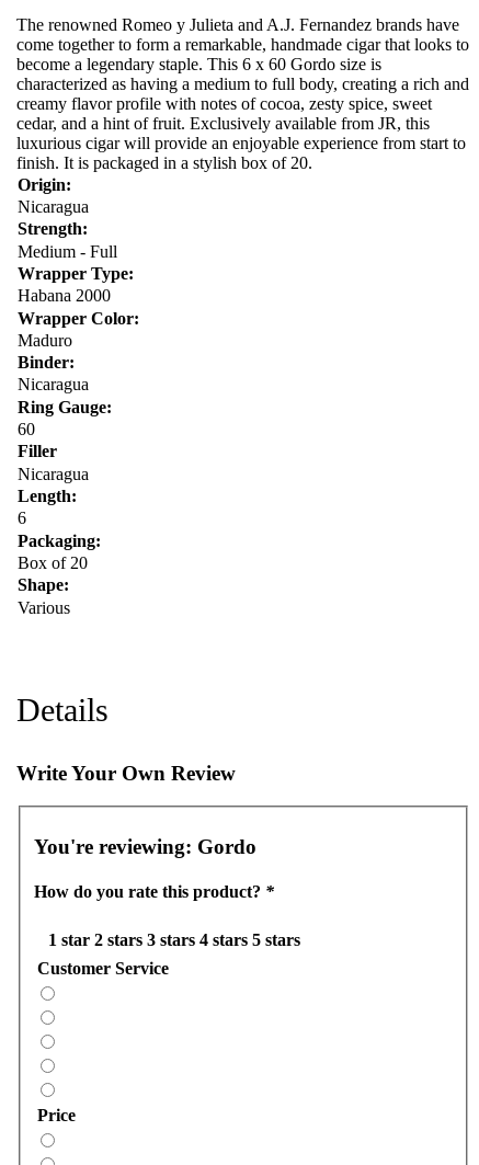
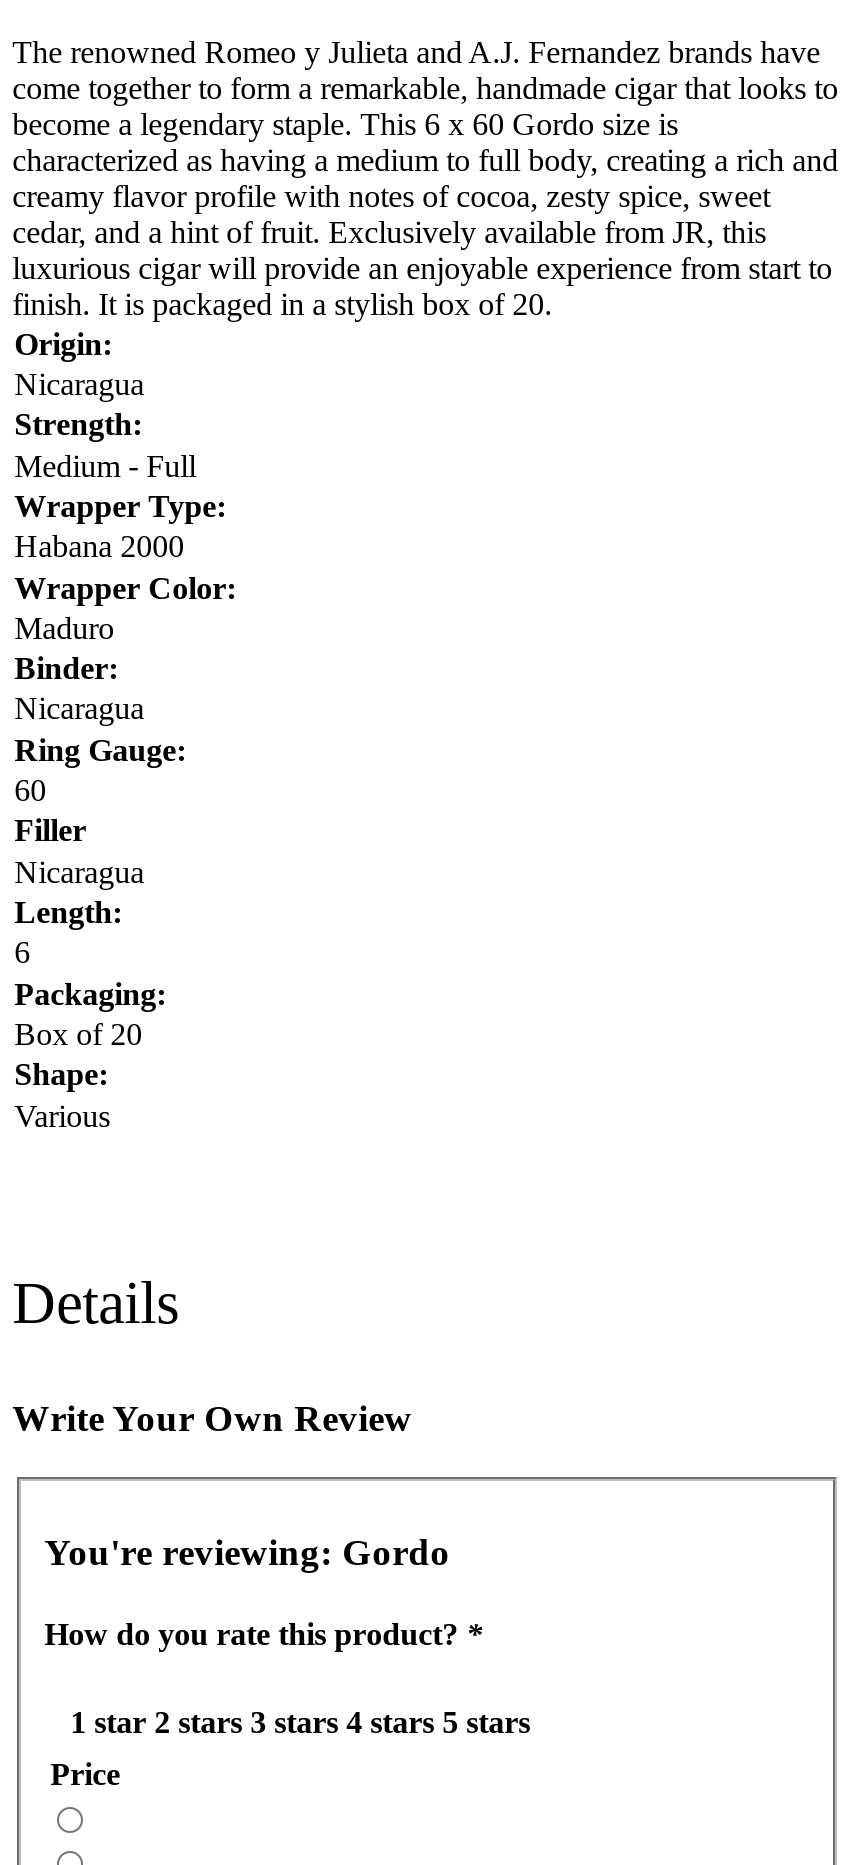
[37,959,168,978] Customer Service -> none

